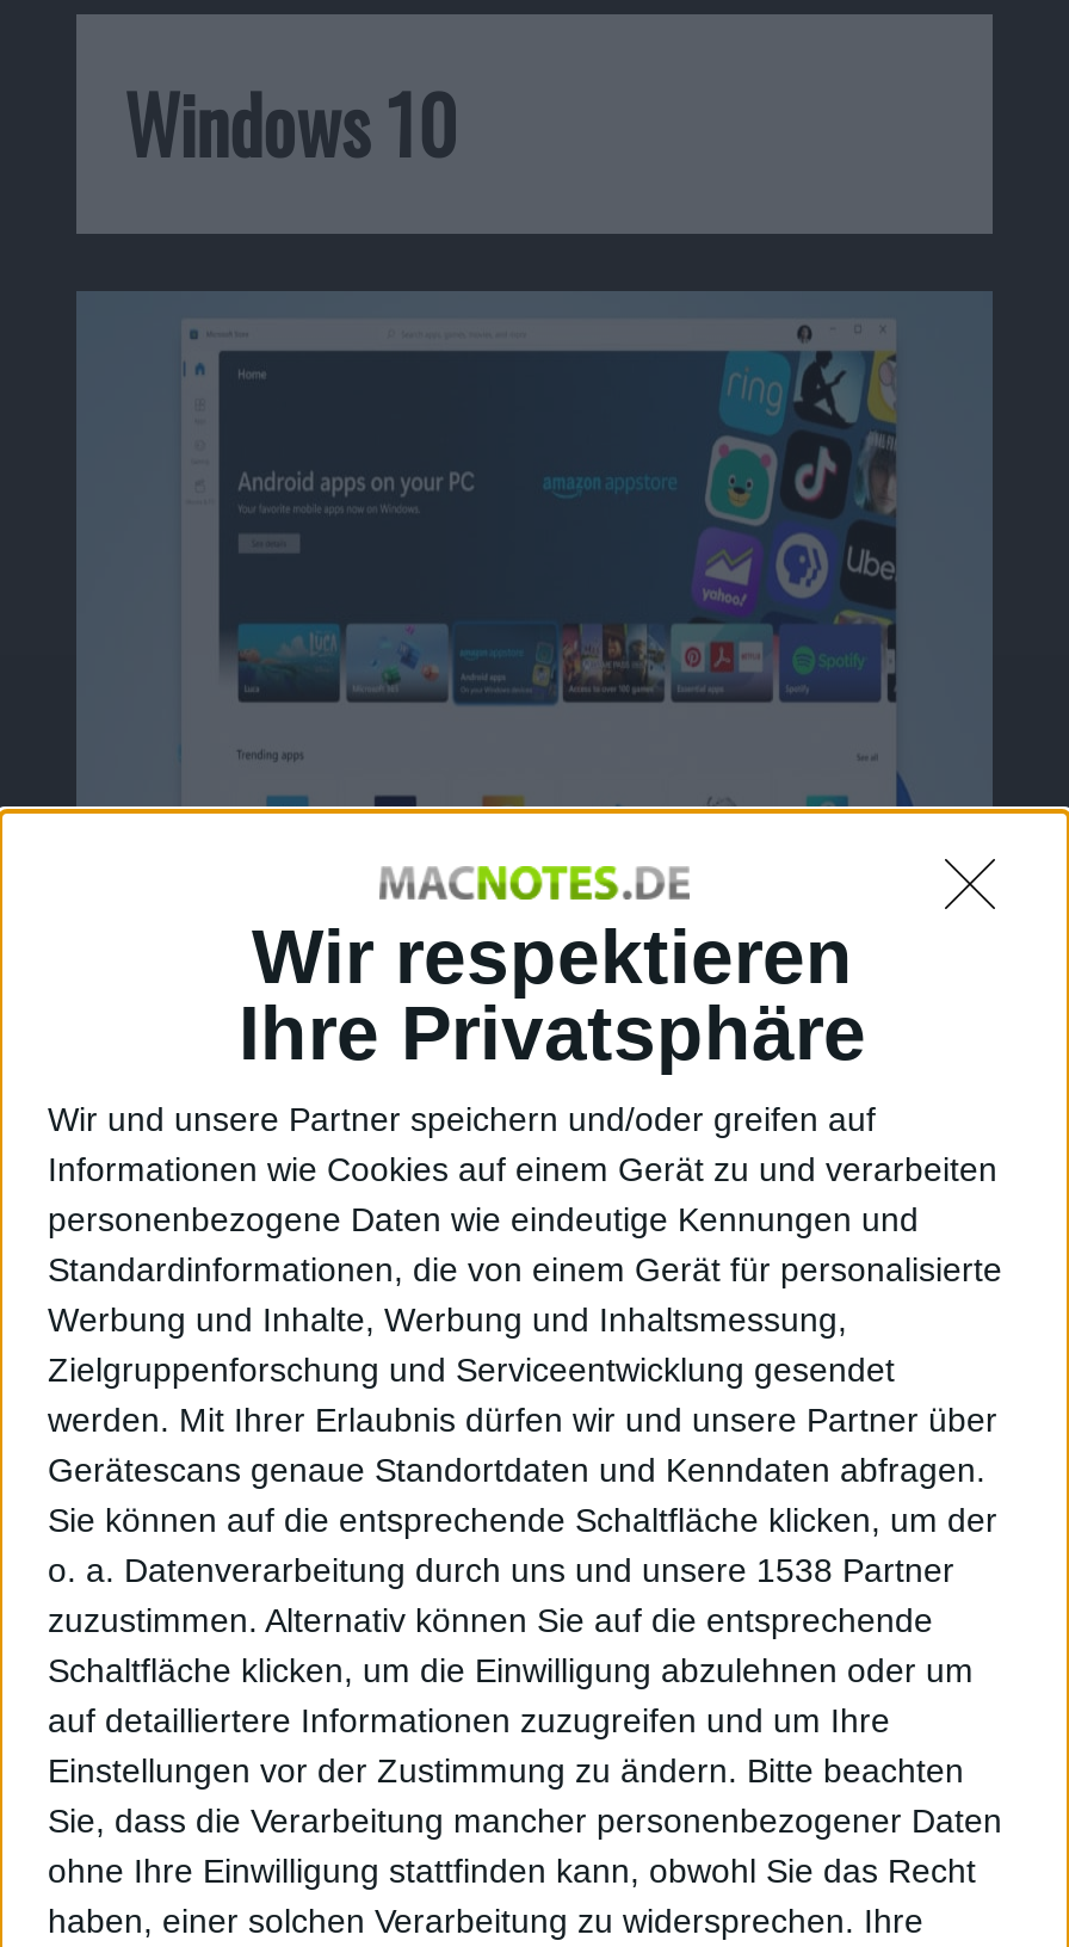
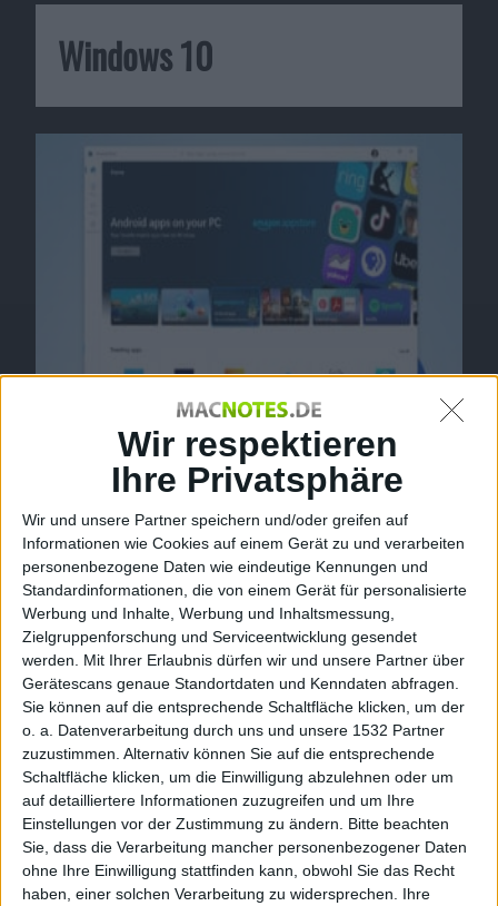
[48,1551,954,1590] o. a. Datenverarbeitung durch uns und unsere 1538 Partner -> [22,721,445,739] o. a. Datenverarbeitung durch uns und unsere 1532 Partner

